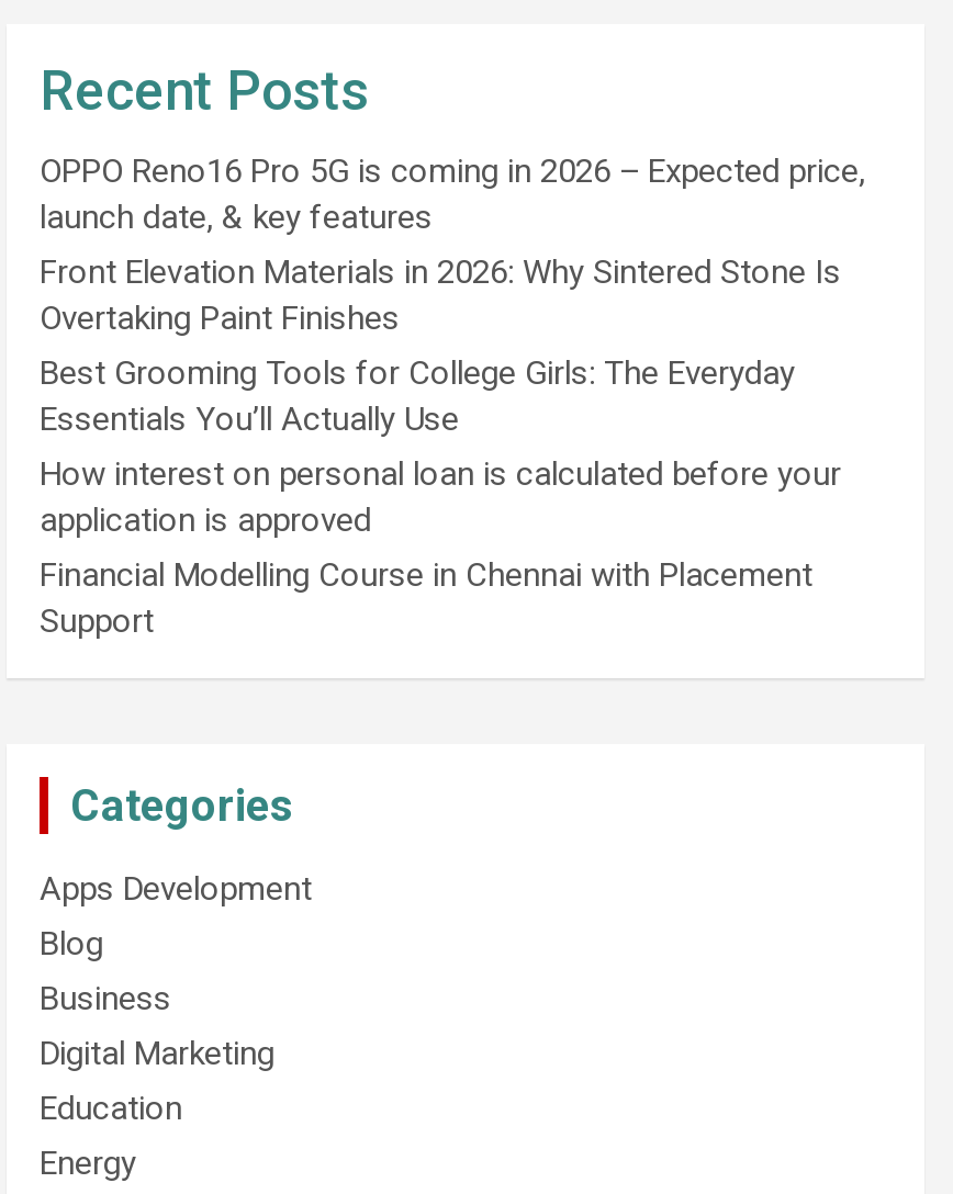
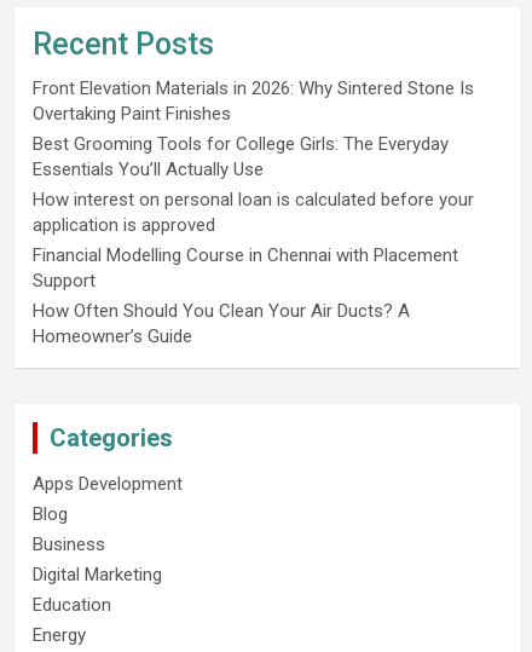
[40,152,865,237] OPPO Reno16 Pro 5G is coming in 2026 – Expected price, | launch date, & key features -> none
moved [40,253,841,641] -> [33,78,474,292]: Front Elevation Materials in 2026: Why Sintered Stone Is | Overtaking Paint Finishes | Best Grooming Tools for College Girls: The Everyday | Essentials You’ll Actually Use | How interest on personal loan is calculated before your | application is approved | Financial Modelling Course in Chennai with Placement | Support
none -> [33,300,410,347] How Often Should You Clean Your Air Ducts? A | Homeowner’s Guide

